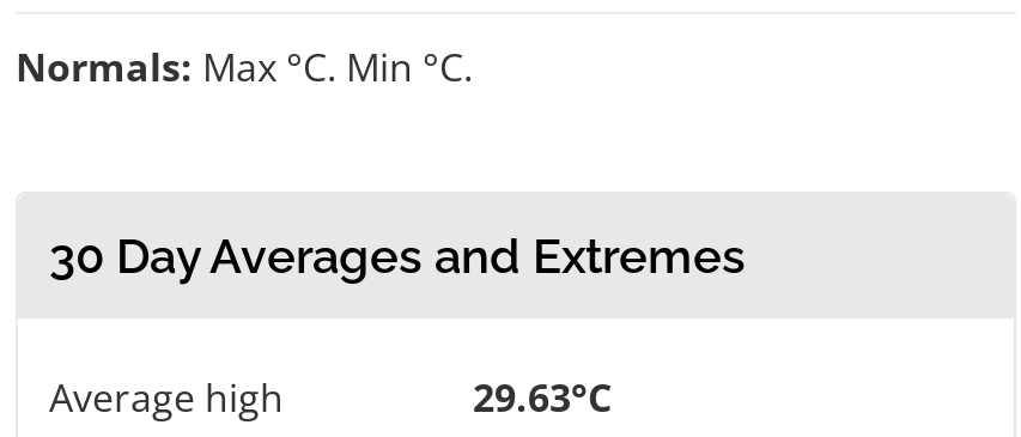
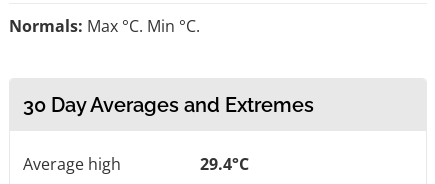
[473,372,612,424] 29.63°C -> [200,153,249,175] 29.4°C

